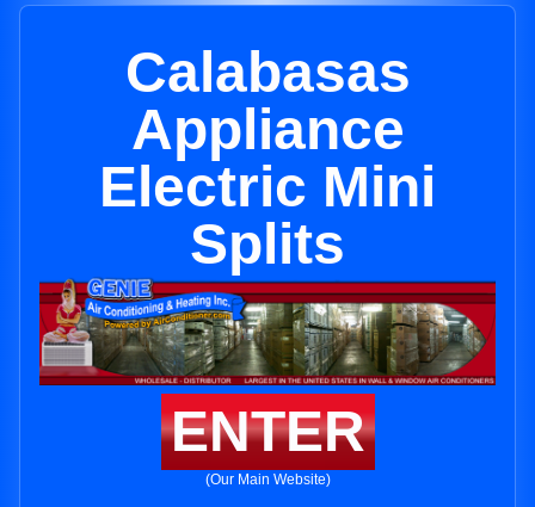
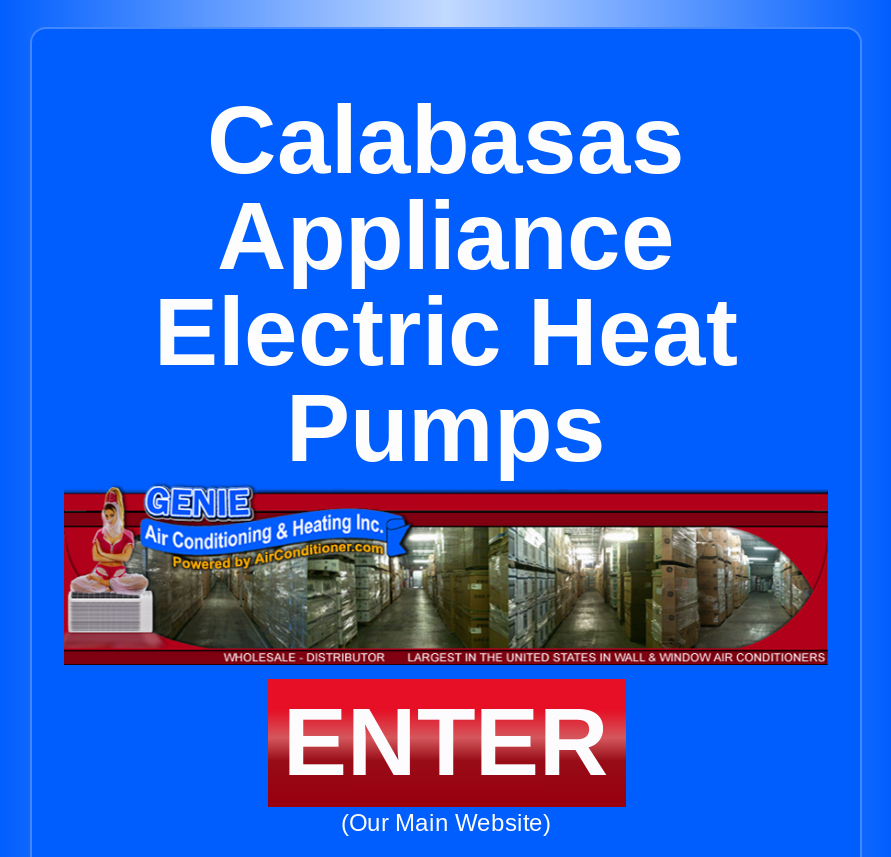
[99,155,436,276] Electric Mini | Splits -> [154,279,738,481] Electric Heat | Pumps

